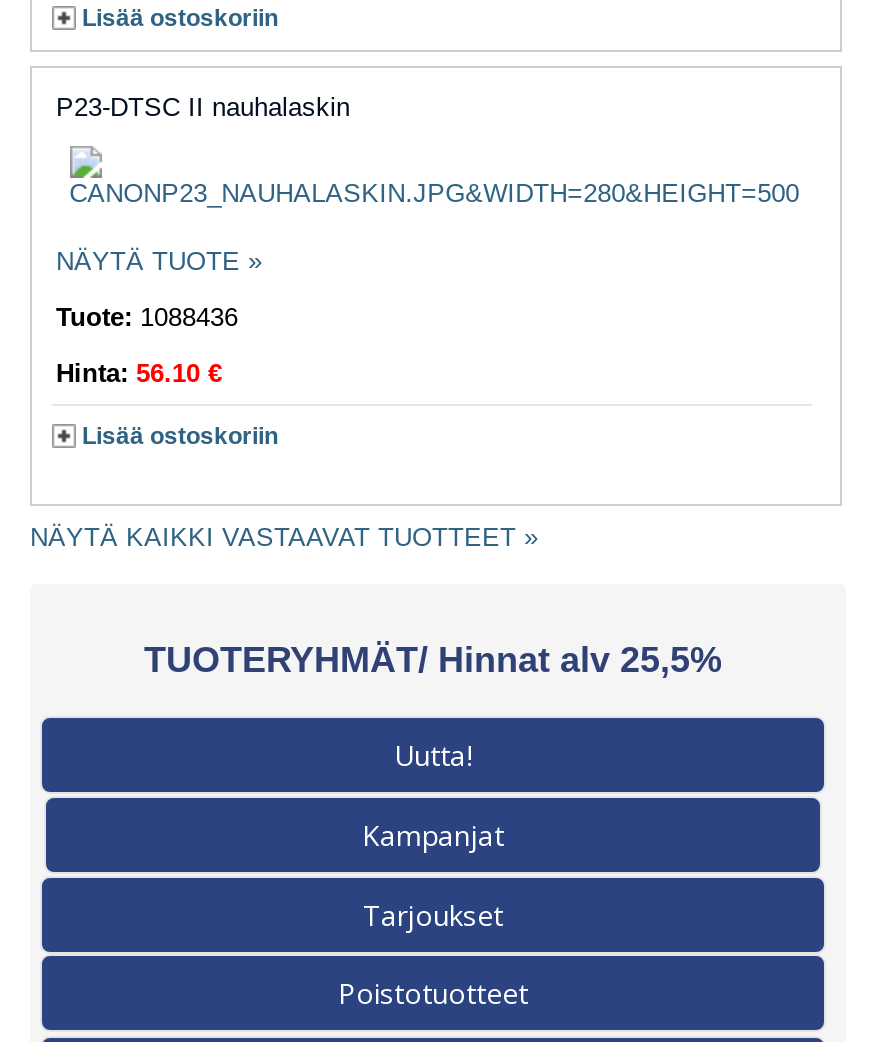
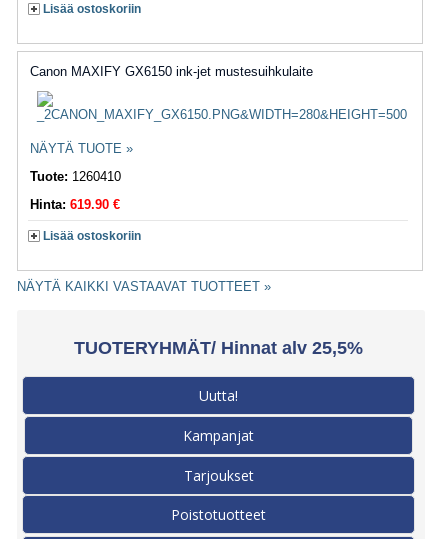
[56,92,350,122] P23-DTSC II nauhalaskin -> [30,64,313,79] Canon MAXIFY GX6150 ink-jet mustesuihkulaite
[56,302,238,332] Tuote: 1088436 -> [30,169,121,184] Tuote: 1260410
[56,358,222,388] Hinta: 56.10 € -> [30,197,120,212] Hinta: 619.90 €

